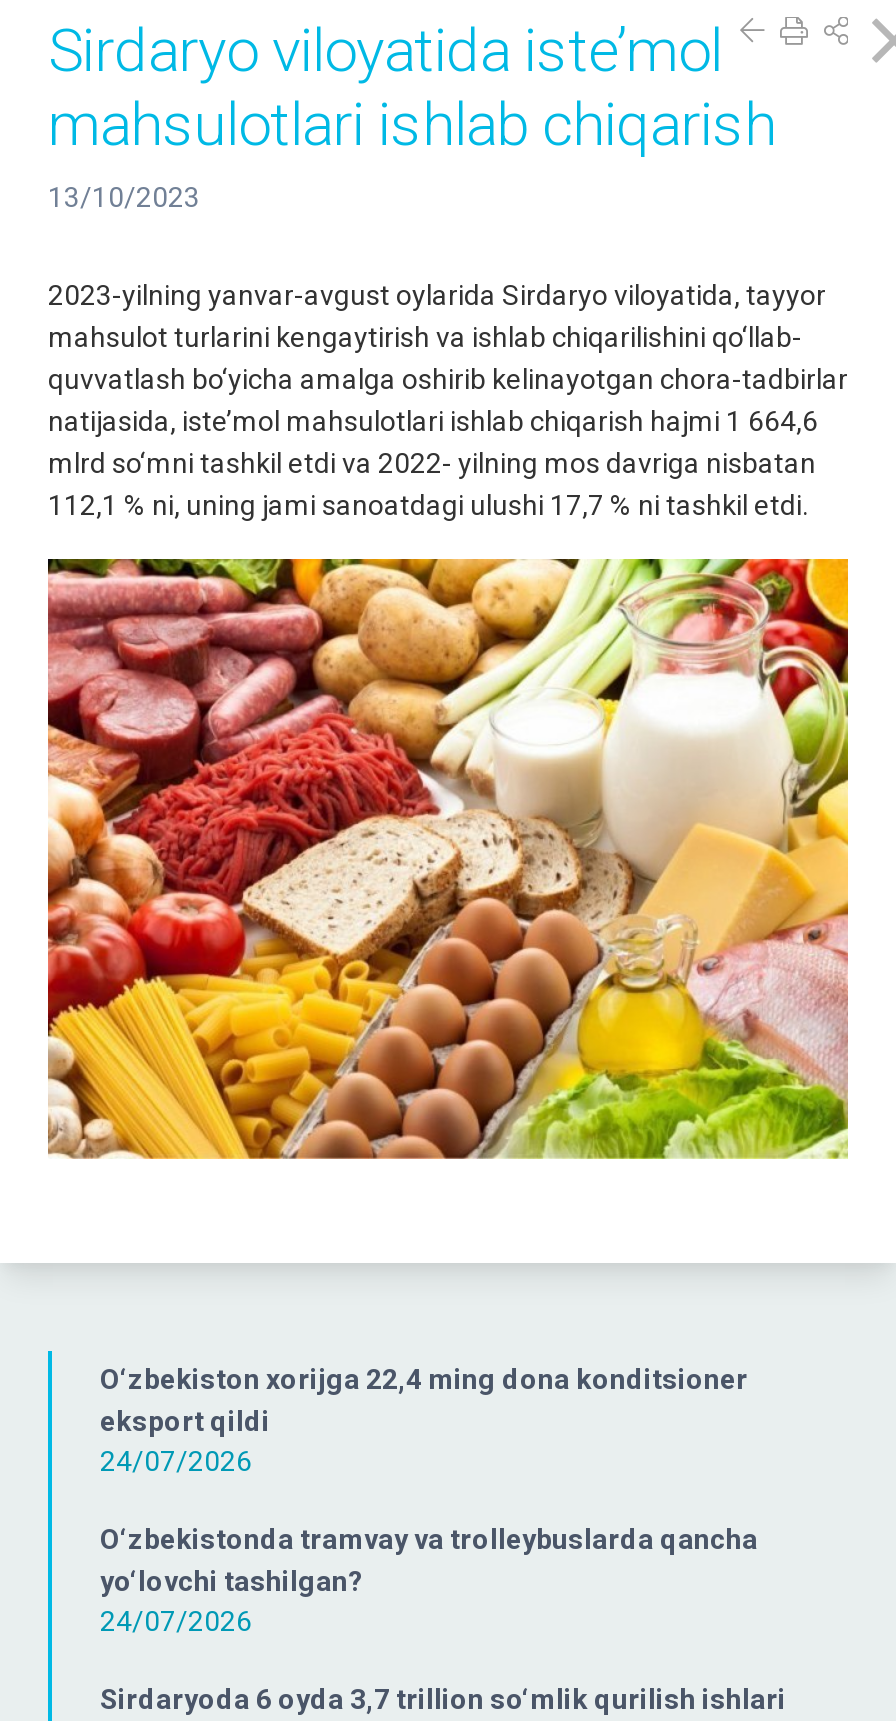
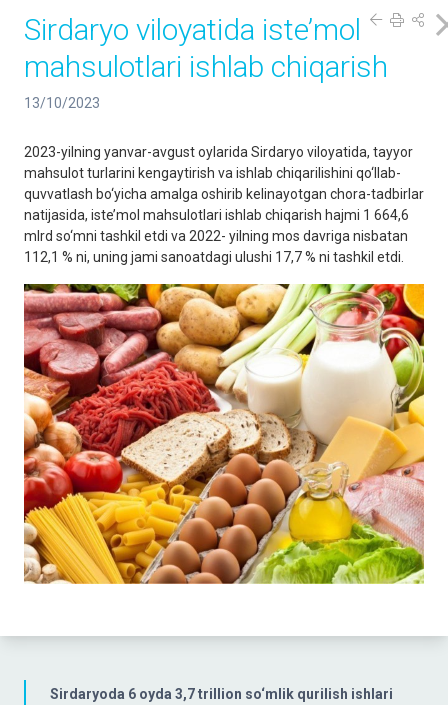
[100,1363,758,1637] O‘zbekiston xorijga 22,4 ming dona konditsioner | eksport qildi | 24/07/2026 | O‘zbekistonda tramvay va trolleybuslarda qancha | yo‘lovchi tashilgan? | 24/07/2026 -> none

